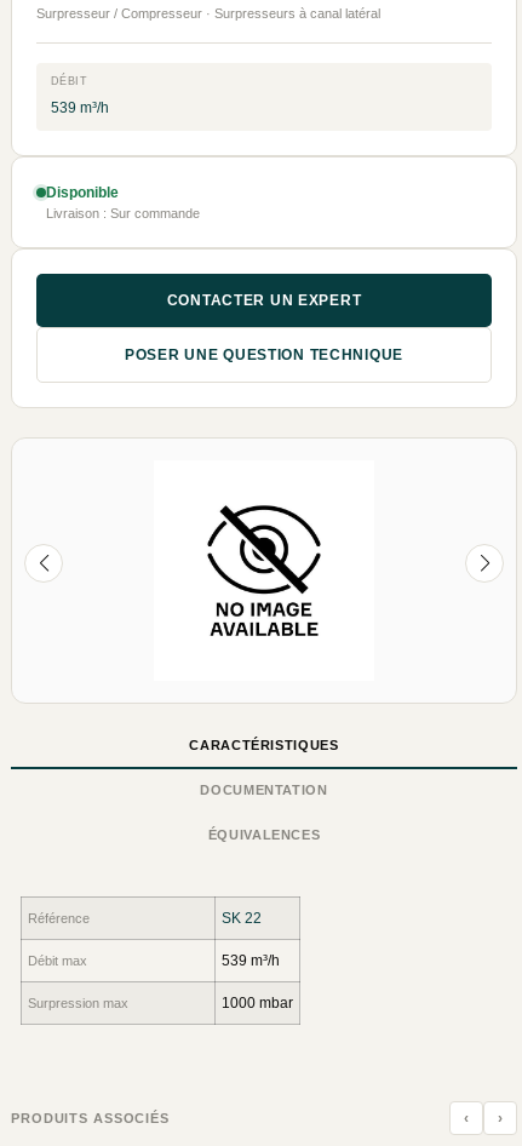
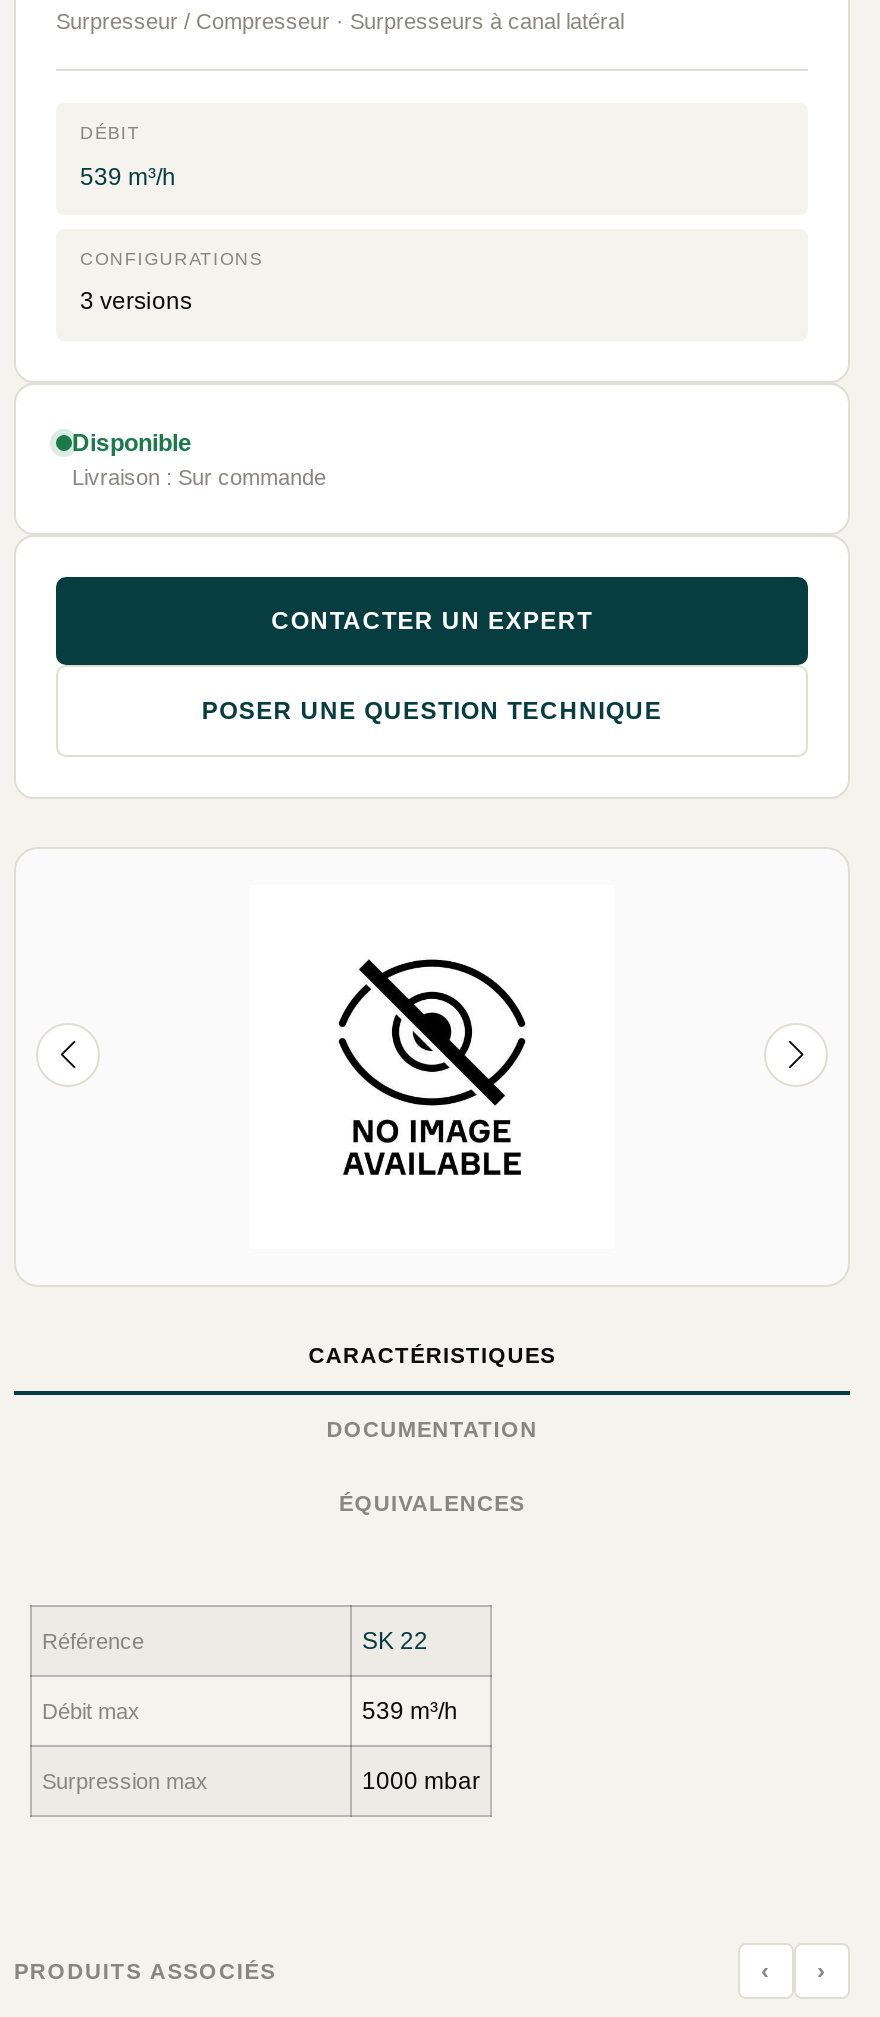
none -> [80,249,263,316] CONFIGURATIONS | 3 versions

